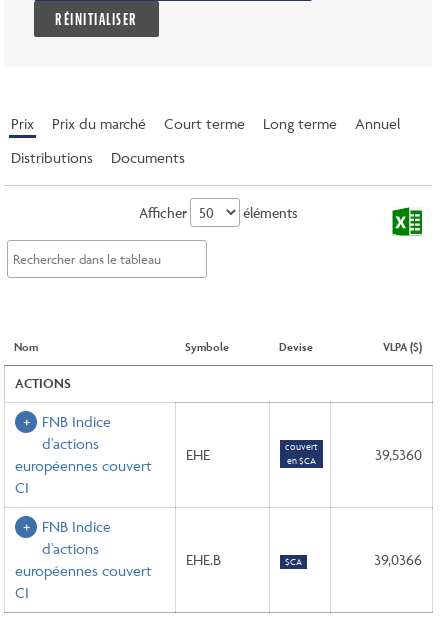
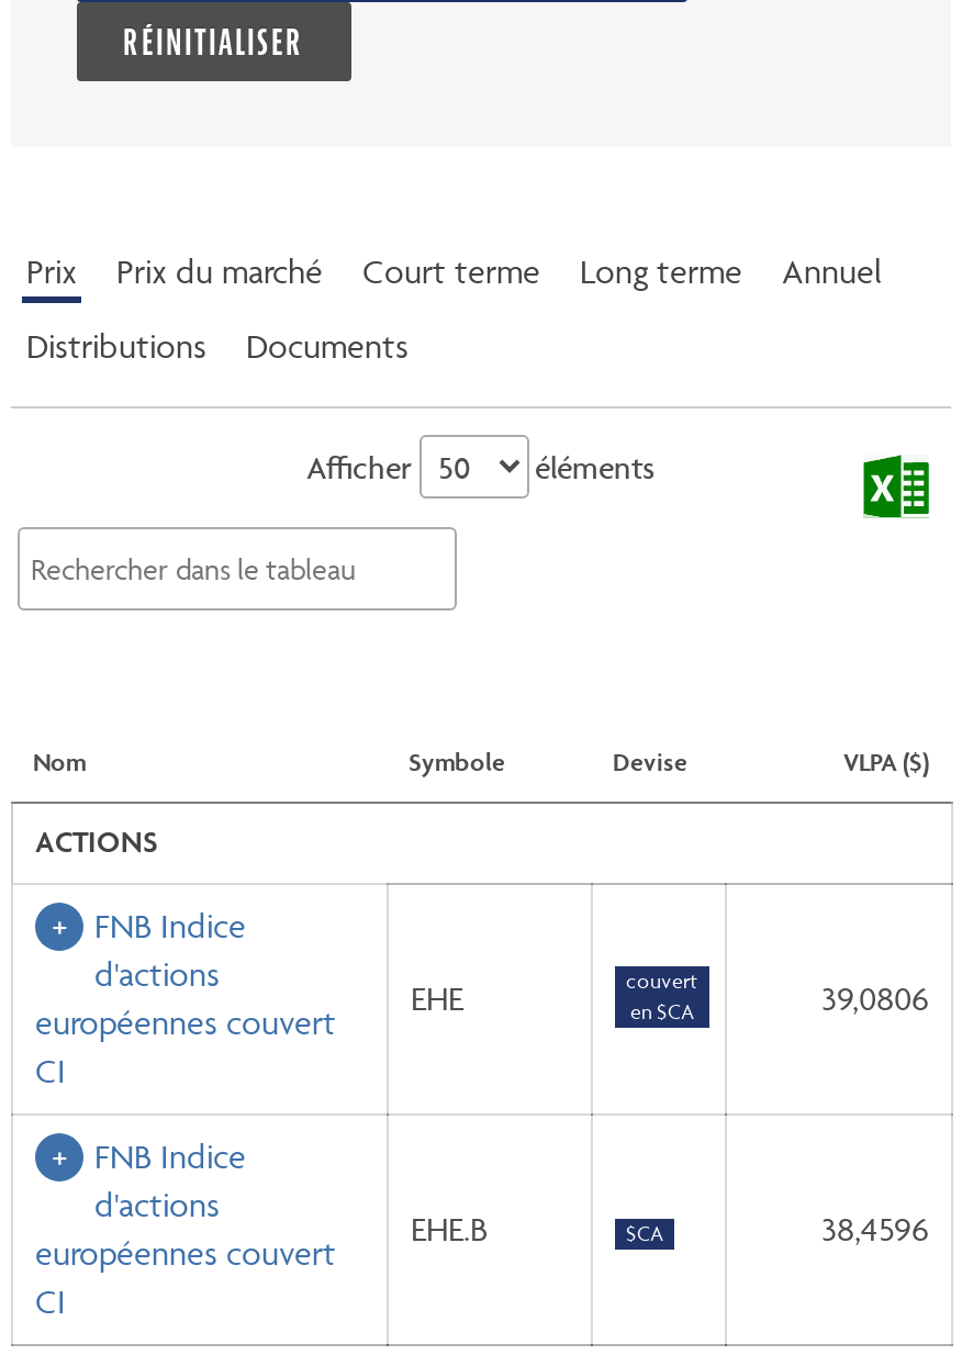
[375,445,422,464] 39,5360 -> [821,978,929,1020] 39,0806
[374,550,422,569] 39,0366 -> [821,1209,929,1250] 38,4596

